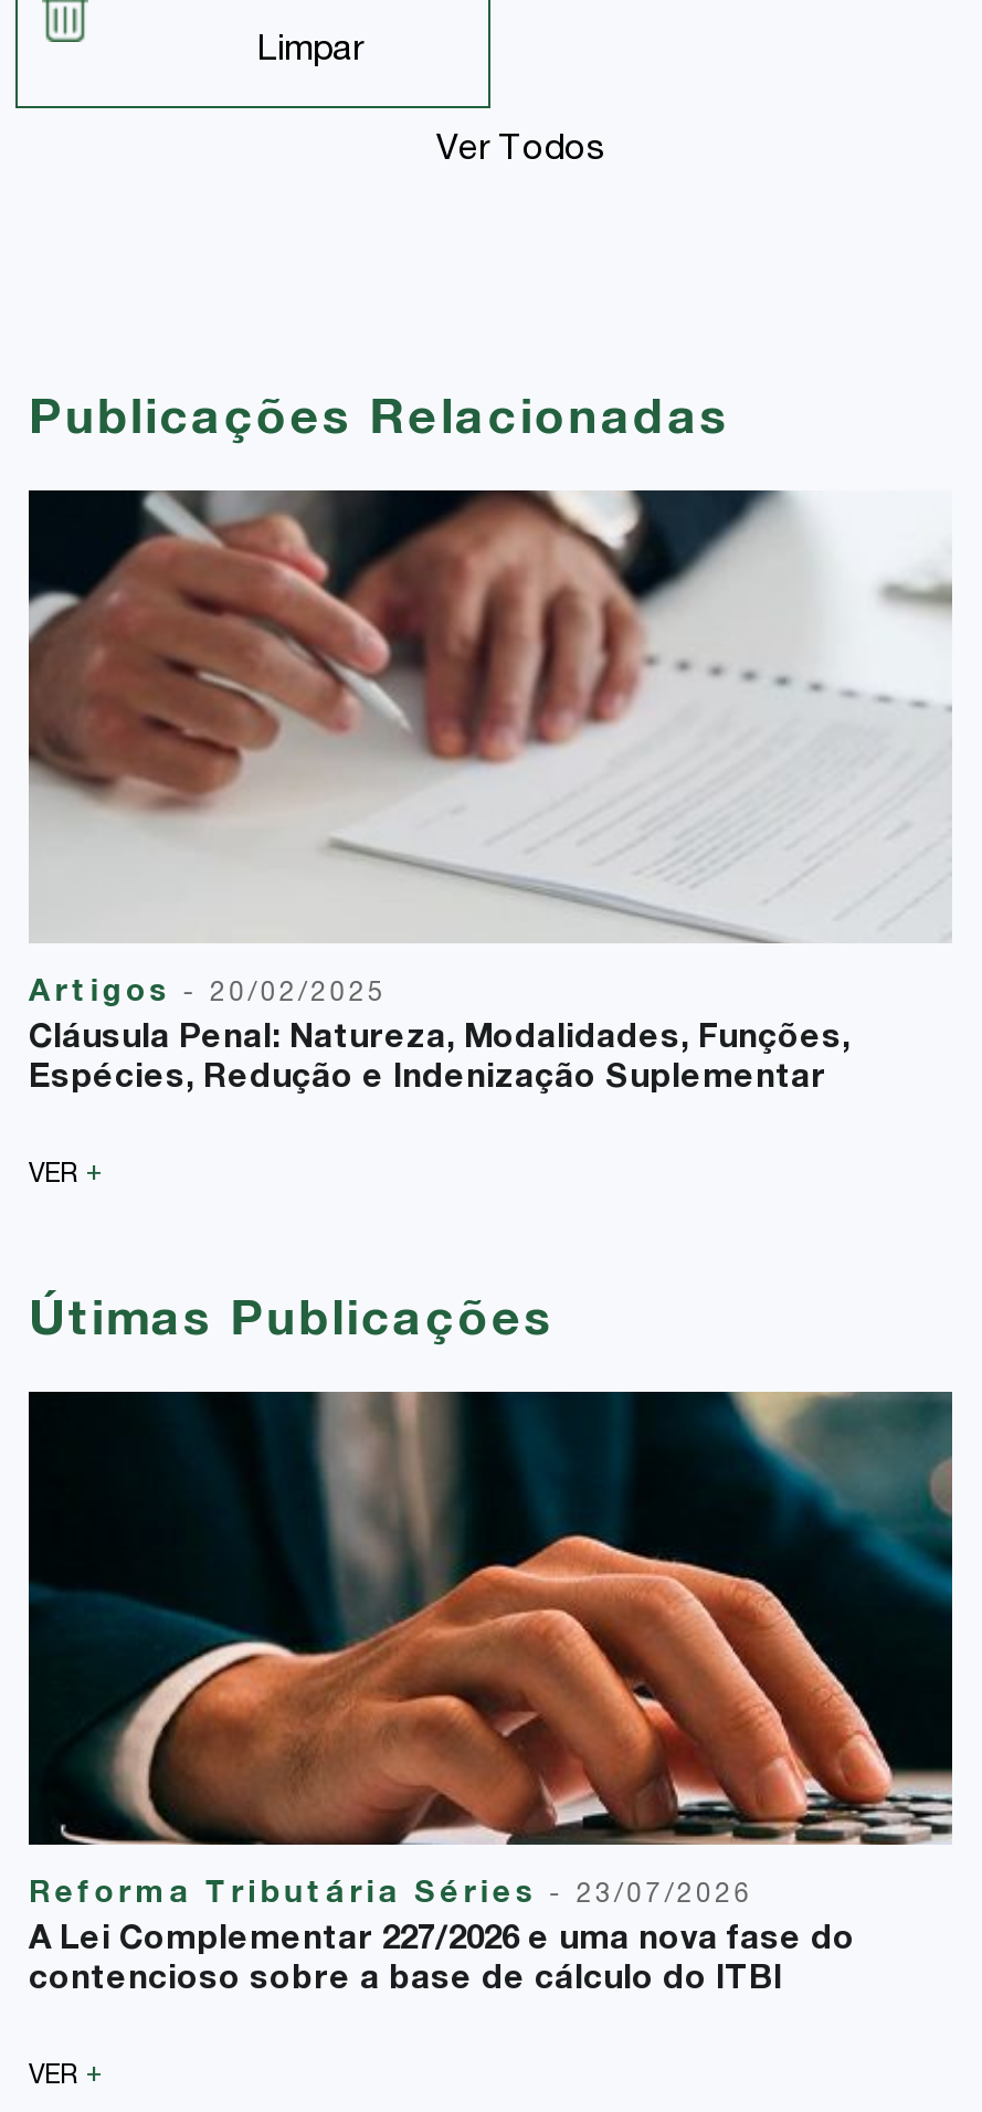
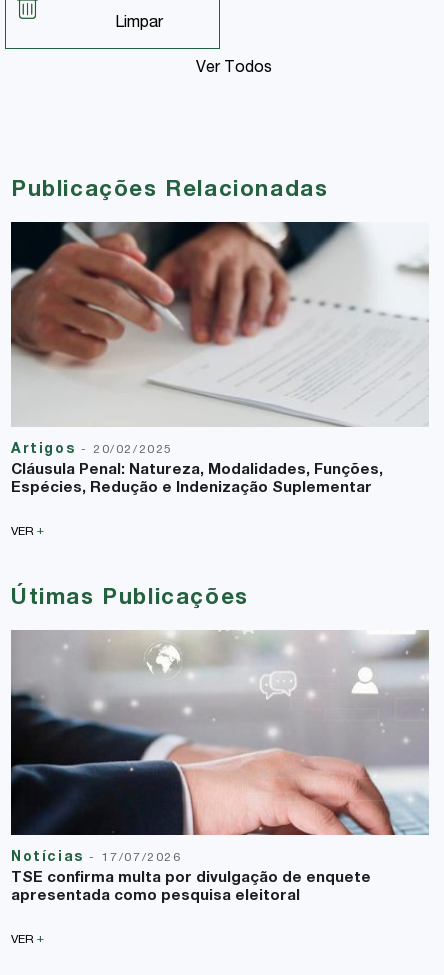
[29,1390,954,1997] [image] | Reforma Tributária Séries - 23/07/2026 | A Lei Complementar 227/2026 e uma nova fase do | contencioso sobre a base de cálculo do ITBI -> [10,630,430,904] [image] | Notícias - 17/07/2026 | TSE confirma multa por divulgação de enquete | apresentada como pesquisa eleitoral

